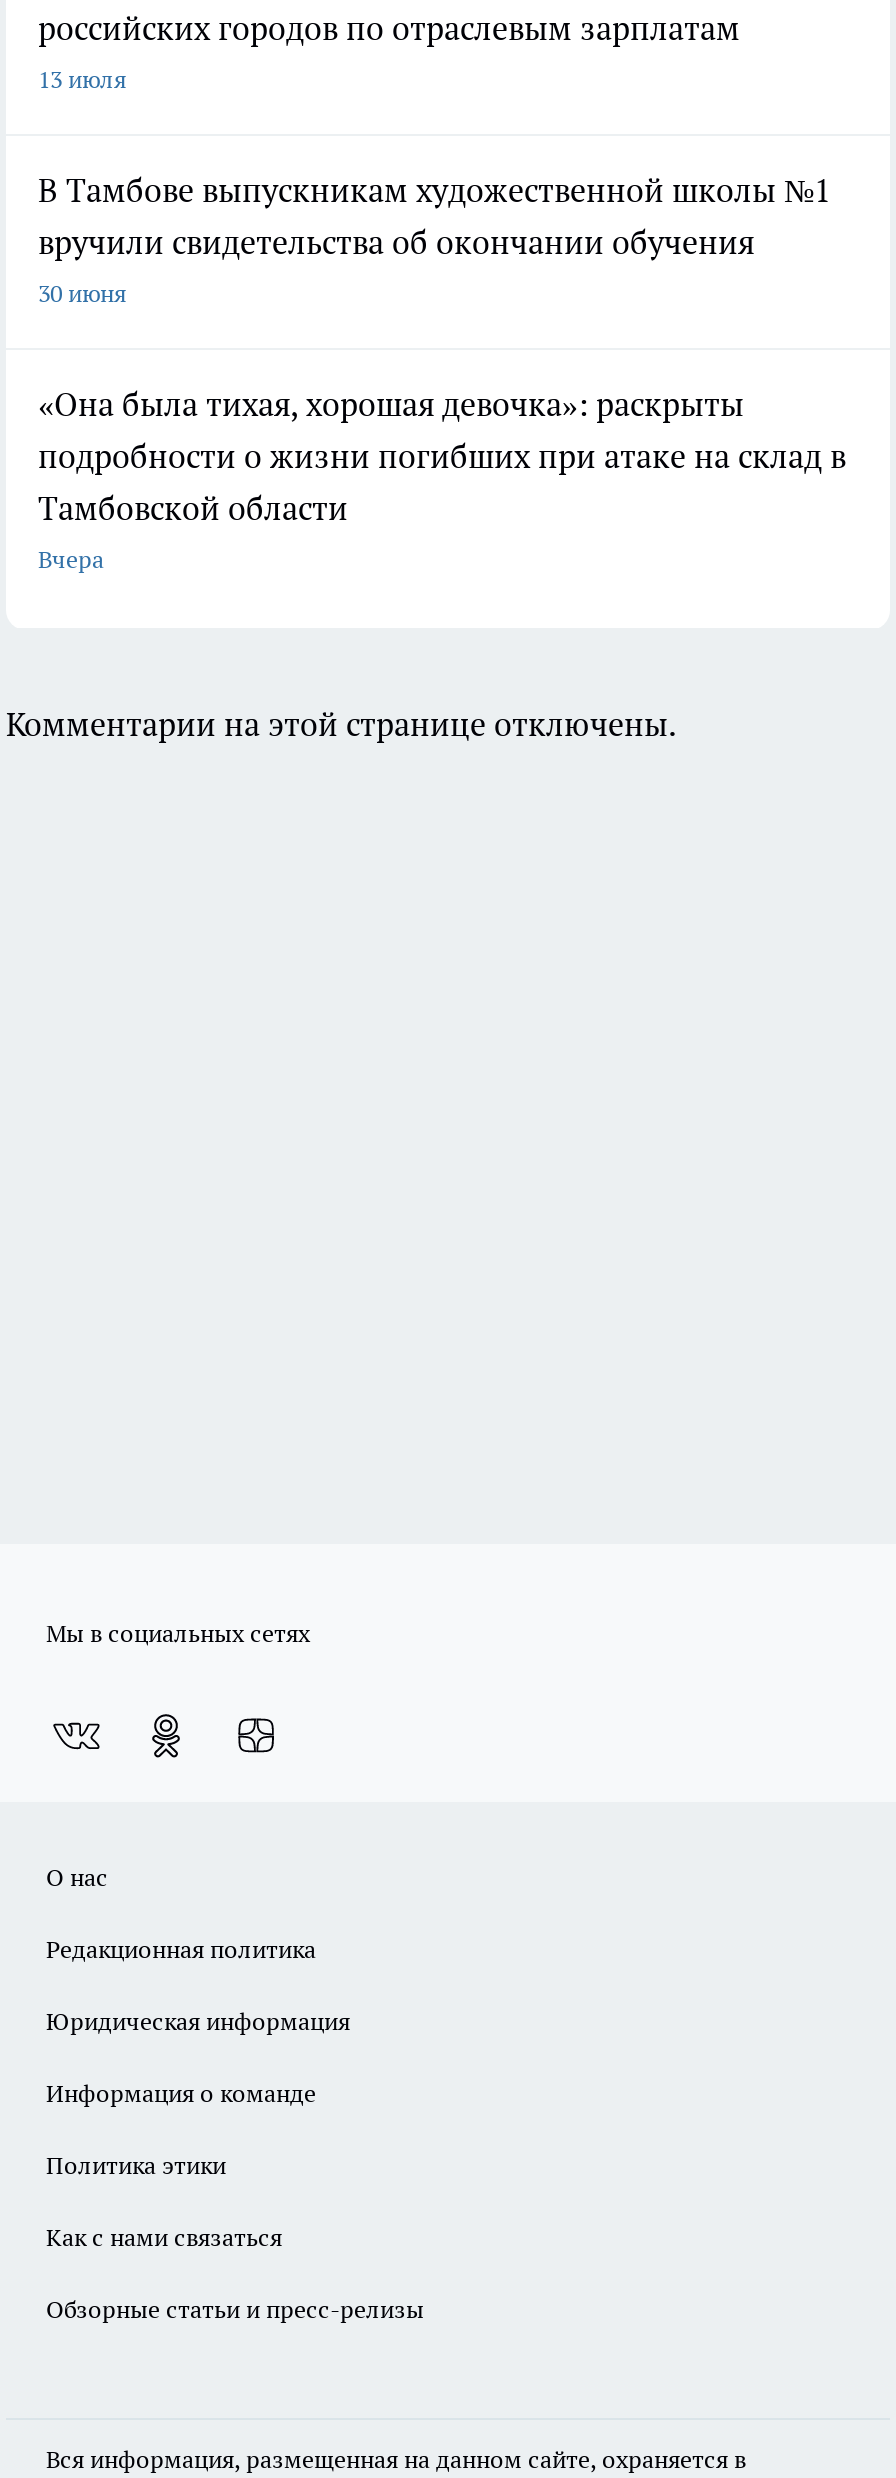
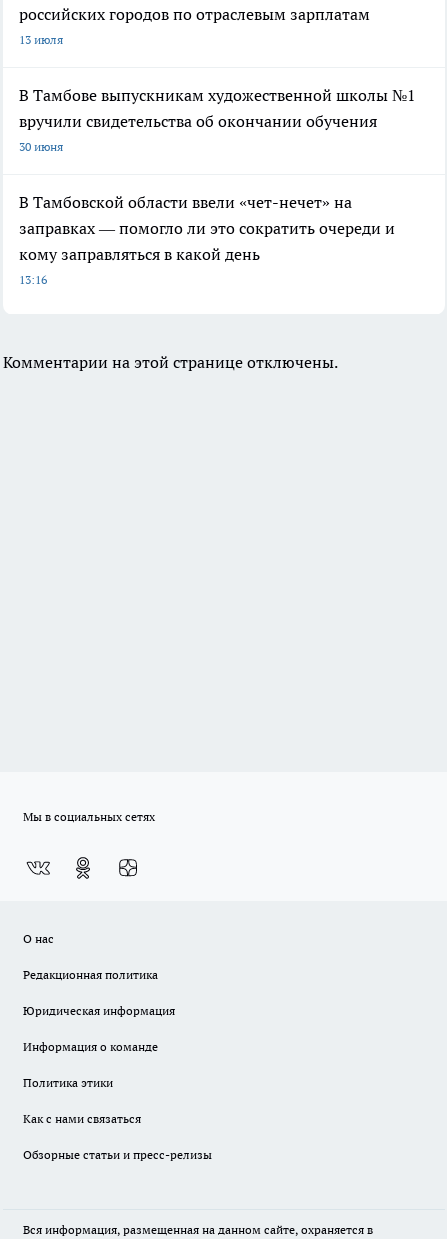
[38,383,846,573] «Она была тихая, хорошая девочка»: раскрыты | подробности о жизни погибших при атаке на склад в | Тамбовской области | Вчера -> [19,192,395,287] В Тамбовской области ввели «чет-нечет» на | заправках — помогло ли это сократить очереди и | кому заправляться в какой день | 13:16

